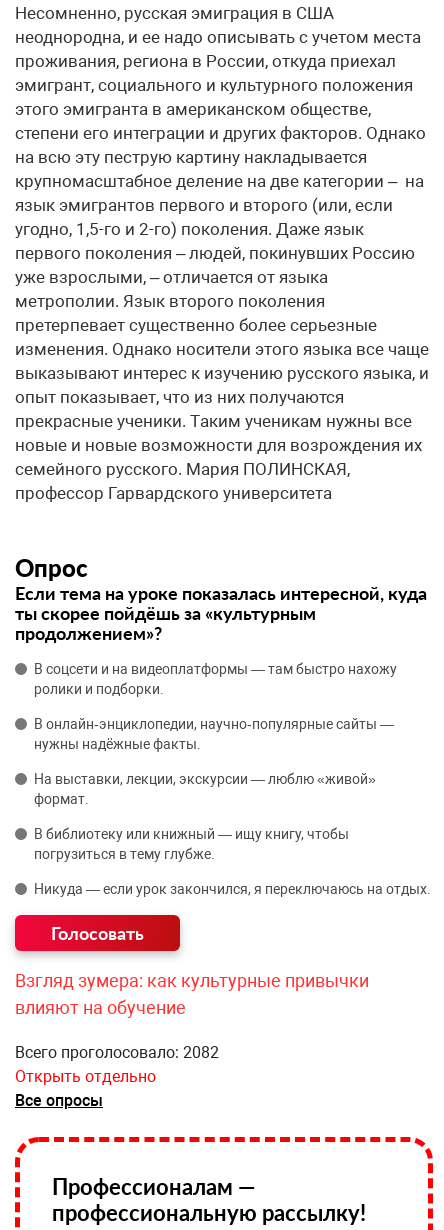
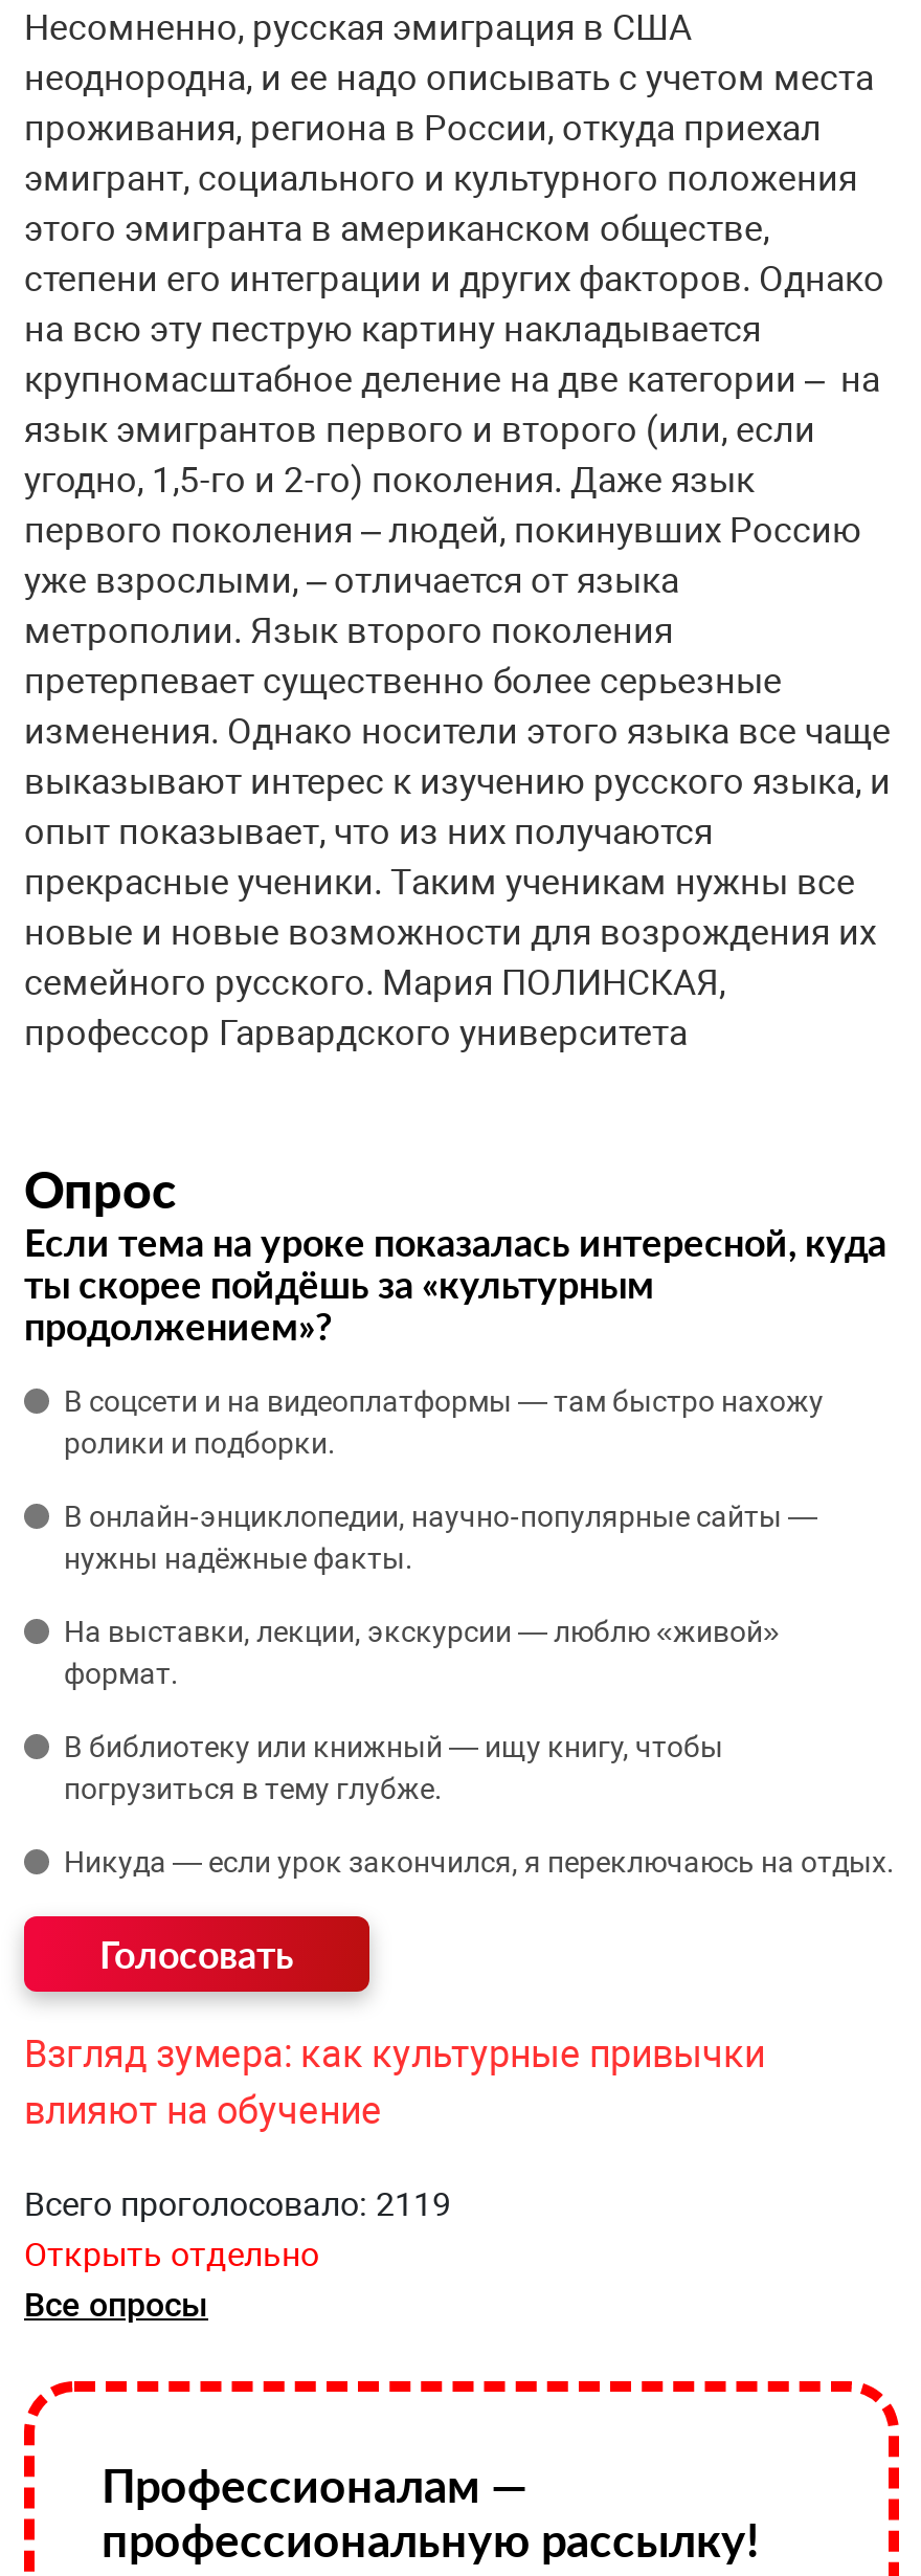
[15,1043,219,1062] Всего проголосовало: 2082 -> [24,2184,451,2224] Всего проголосовало: 2119

